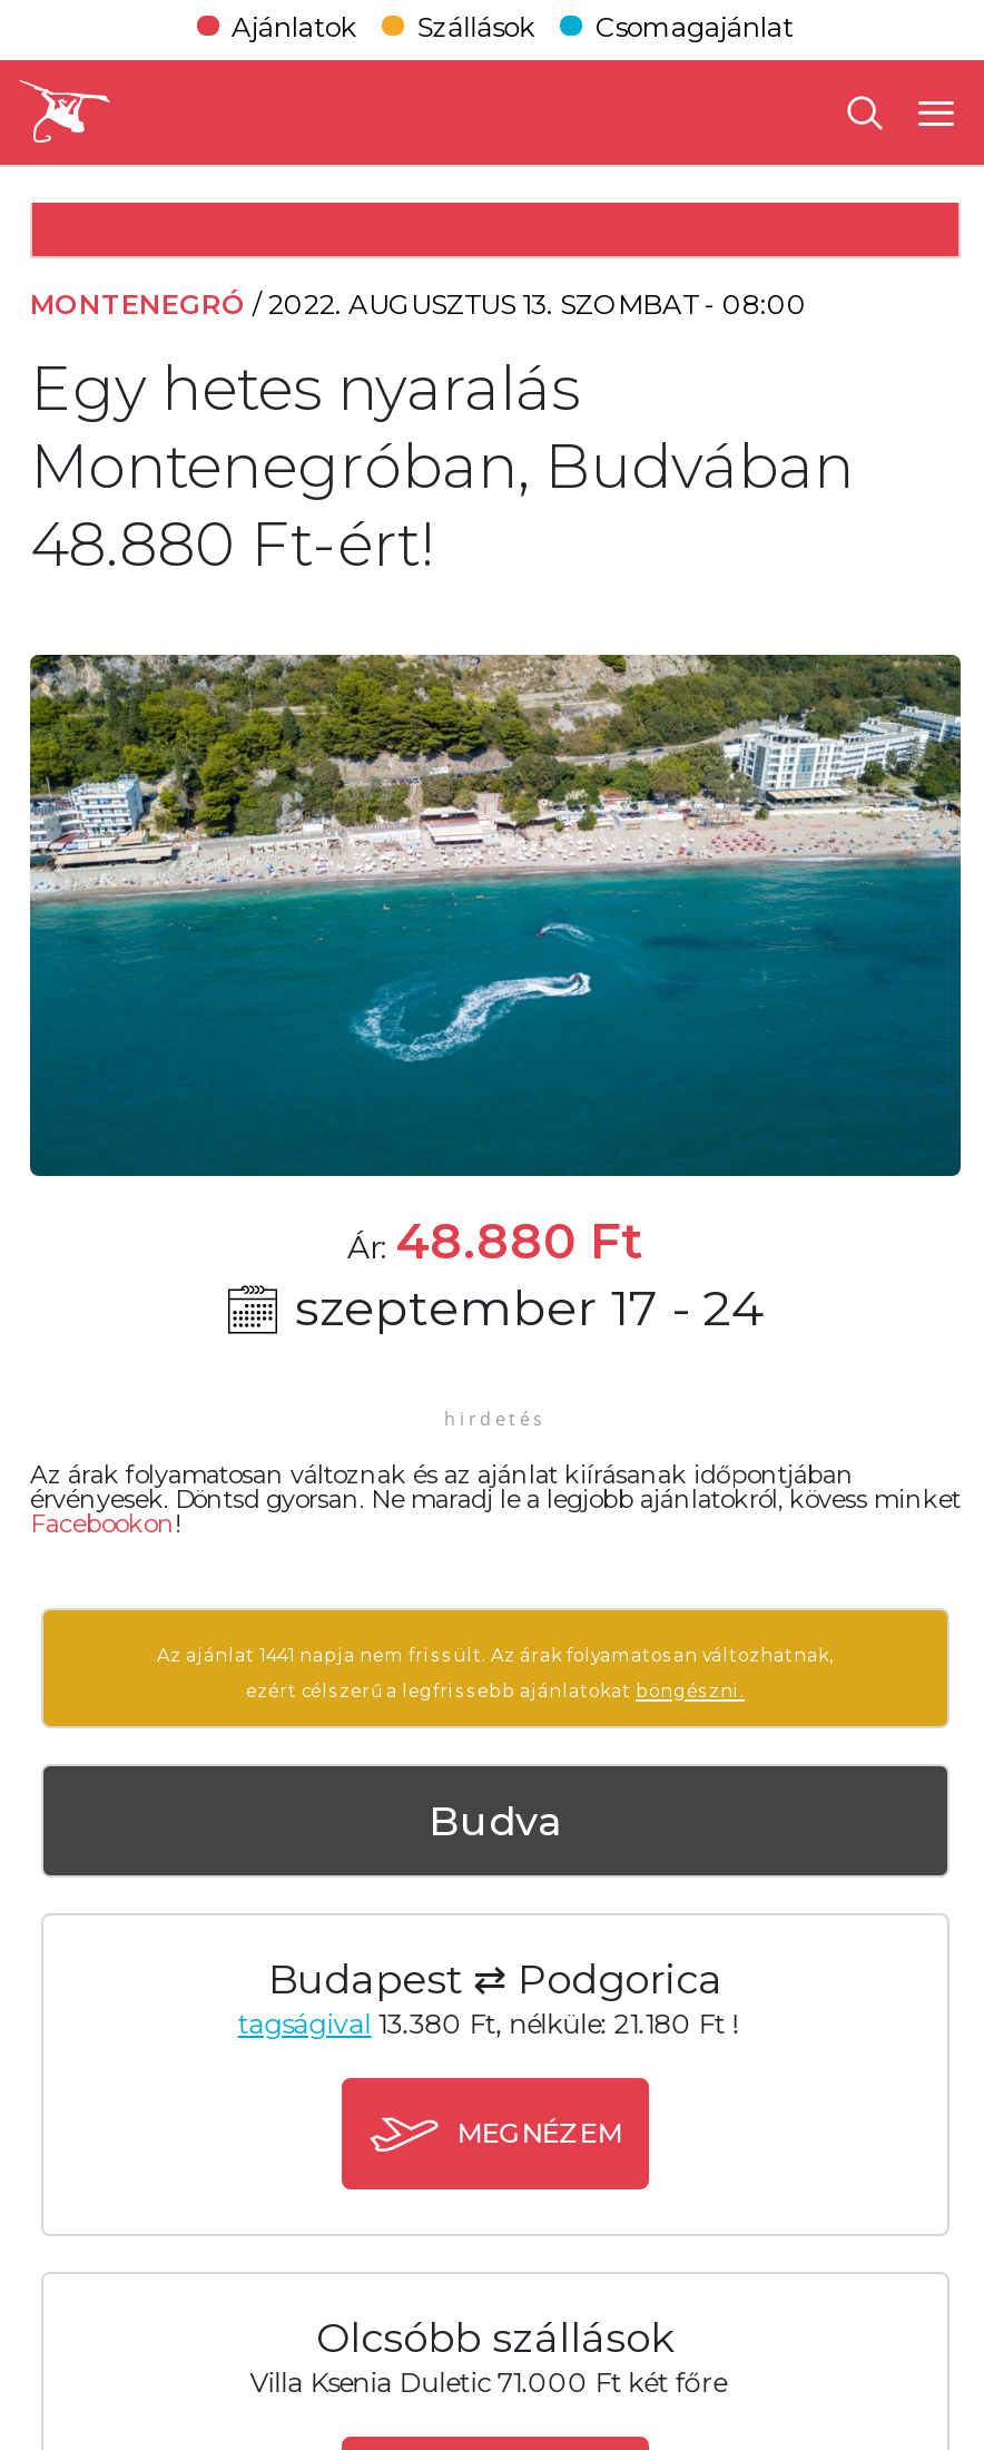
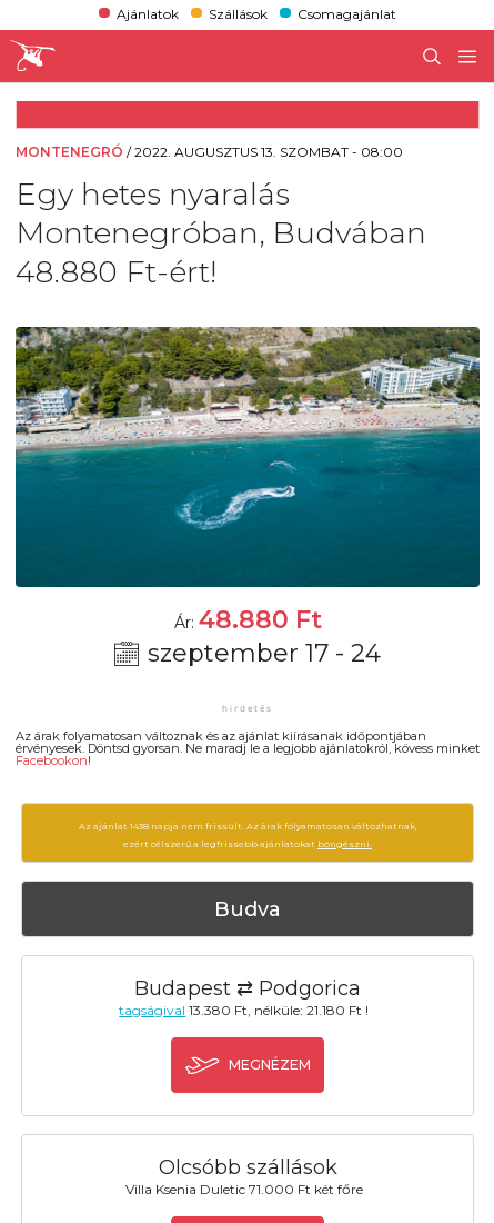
[157,1644,834,1666] Az ajánlat 1441 napja nem frissült. Az árak folyamatosan változhatnak, -> [78,821,417,832] Az ajánlat 1438 napja nem frissült. Az árak folyamatosan változhatnak,

